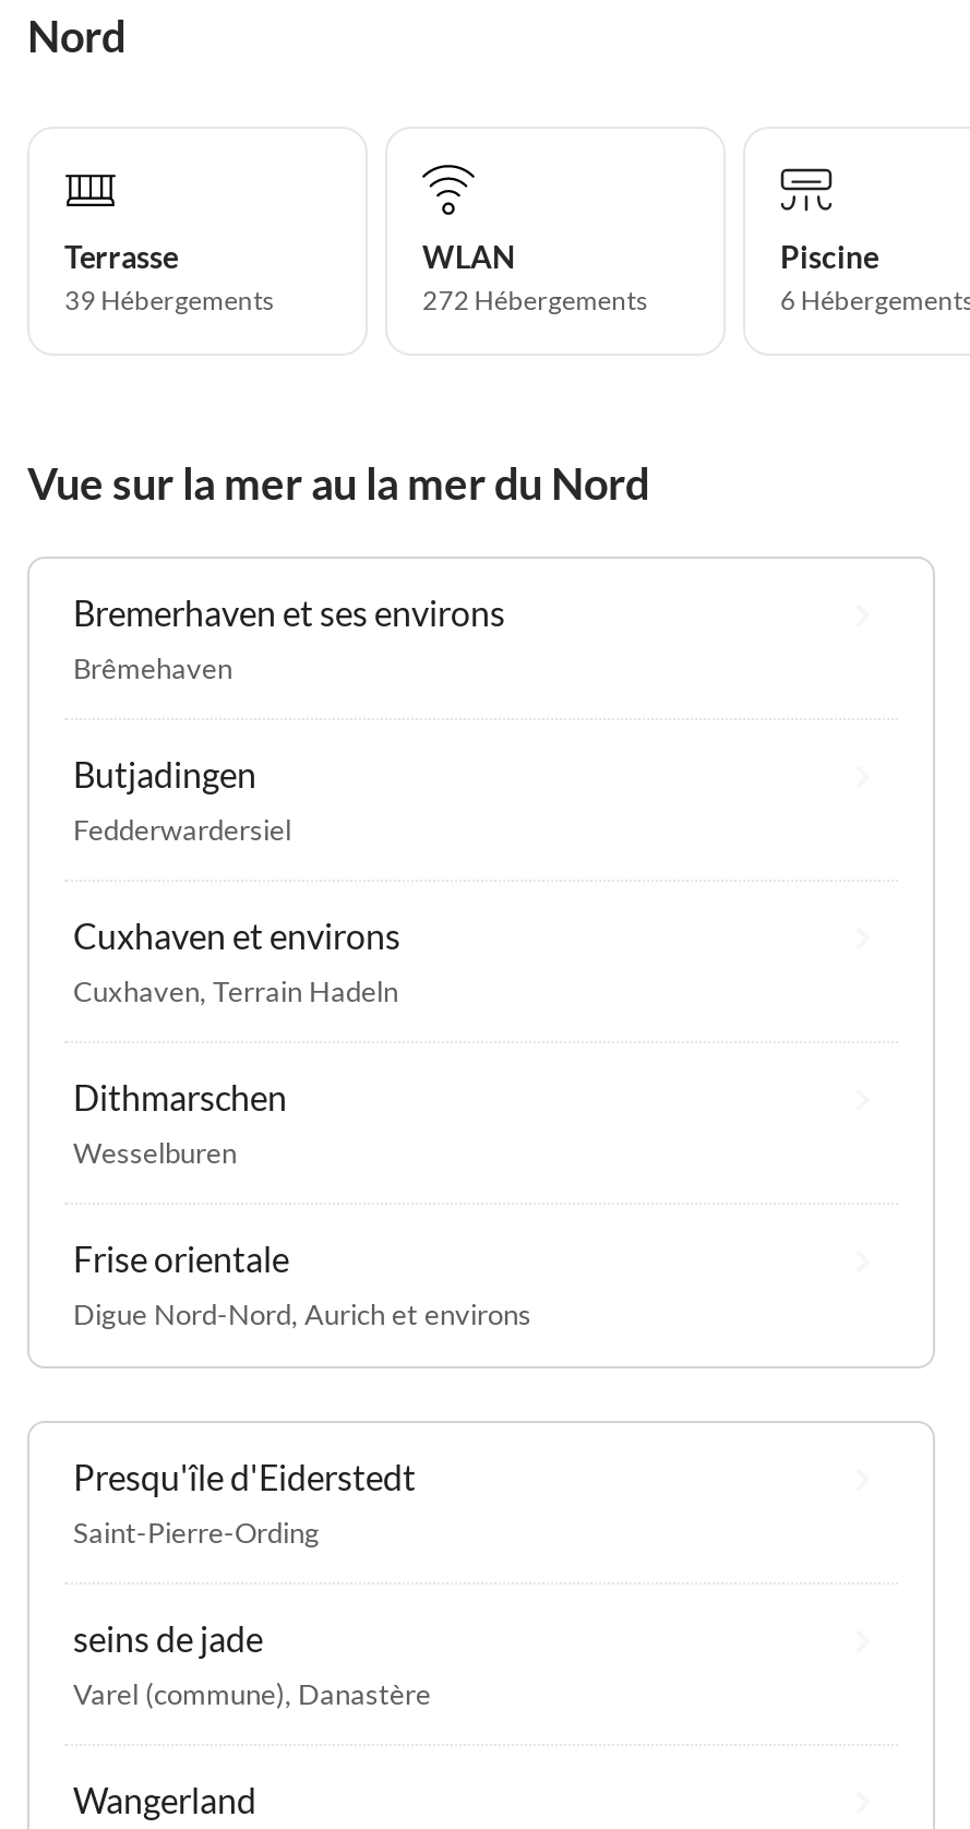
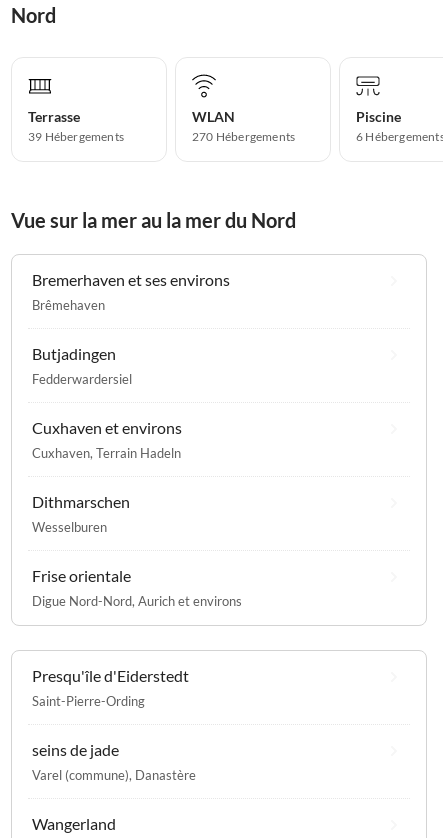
[422,282,647,315] 272 Hébergements -> [192,129,295,144] 270 Hébergements

